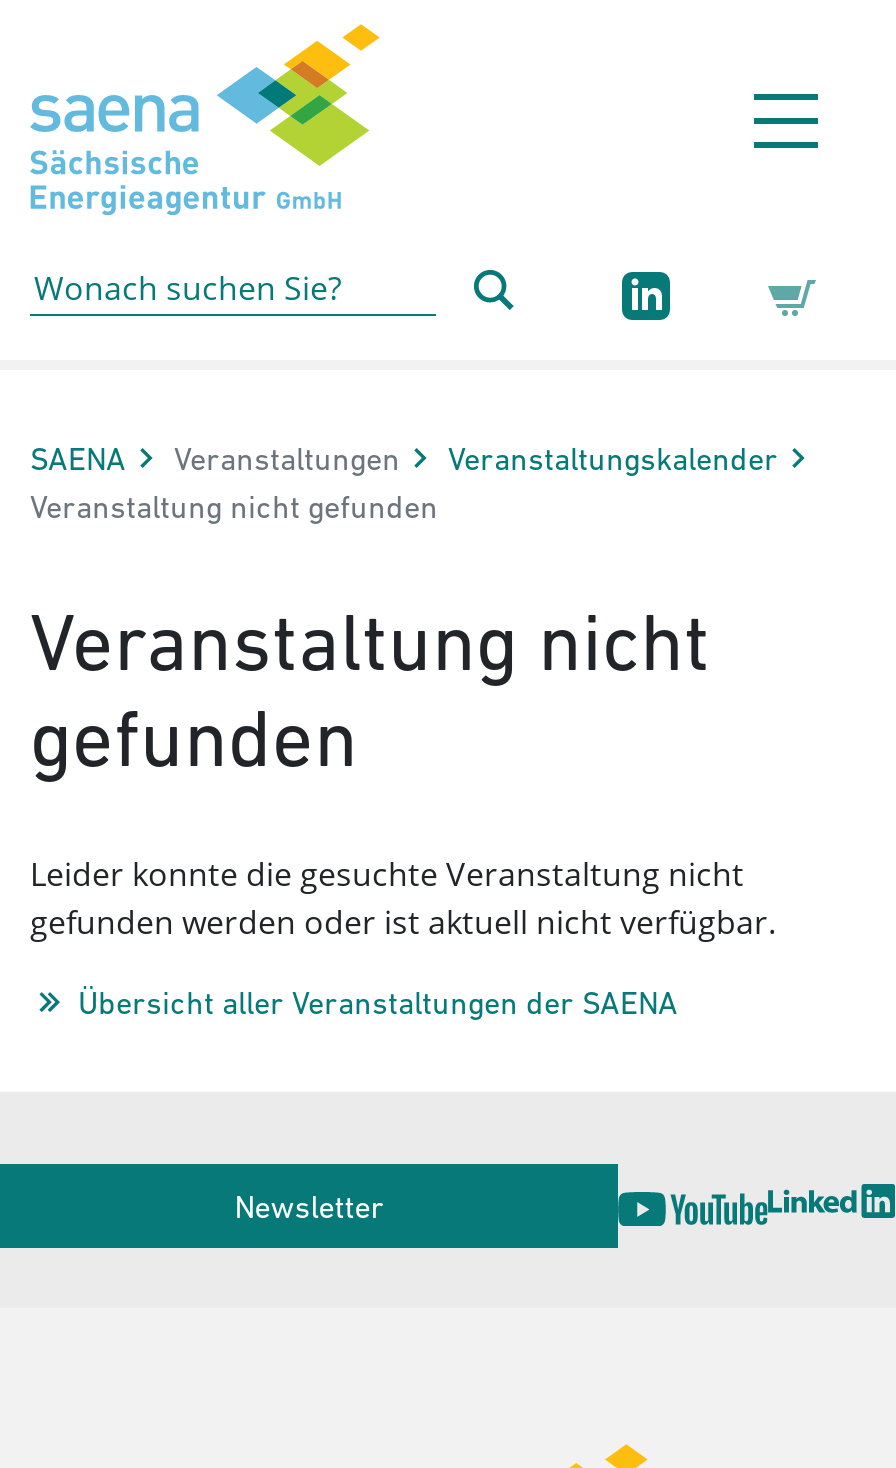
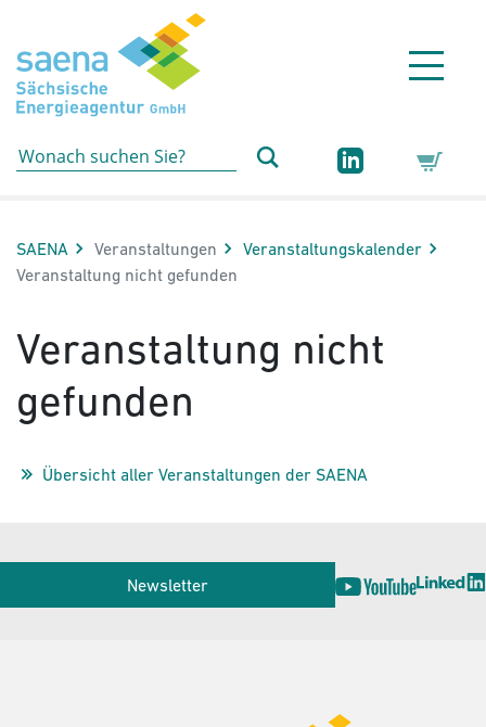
[30,853,776,945] Leider konnte die gesuchte Veranstaltung nicht | gefunden werden oder ist aktuell nicht verfügbar. -> none

